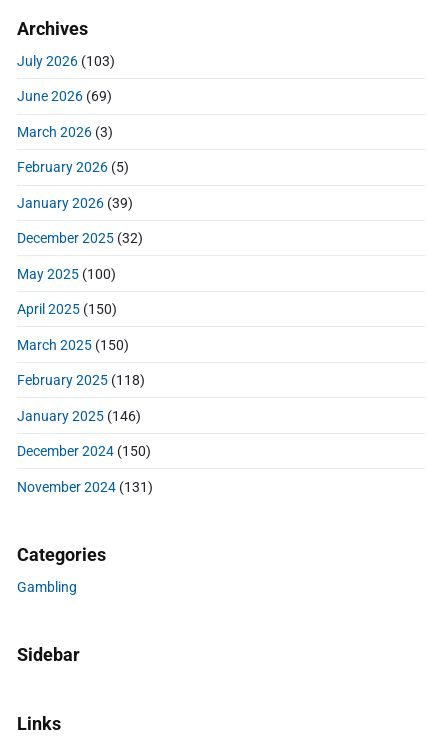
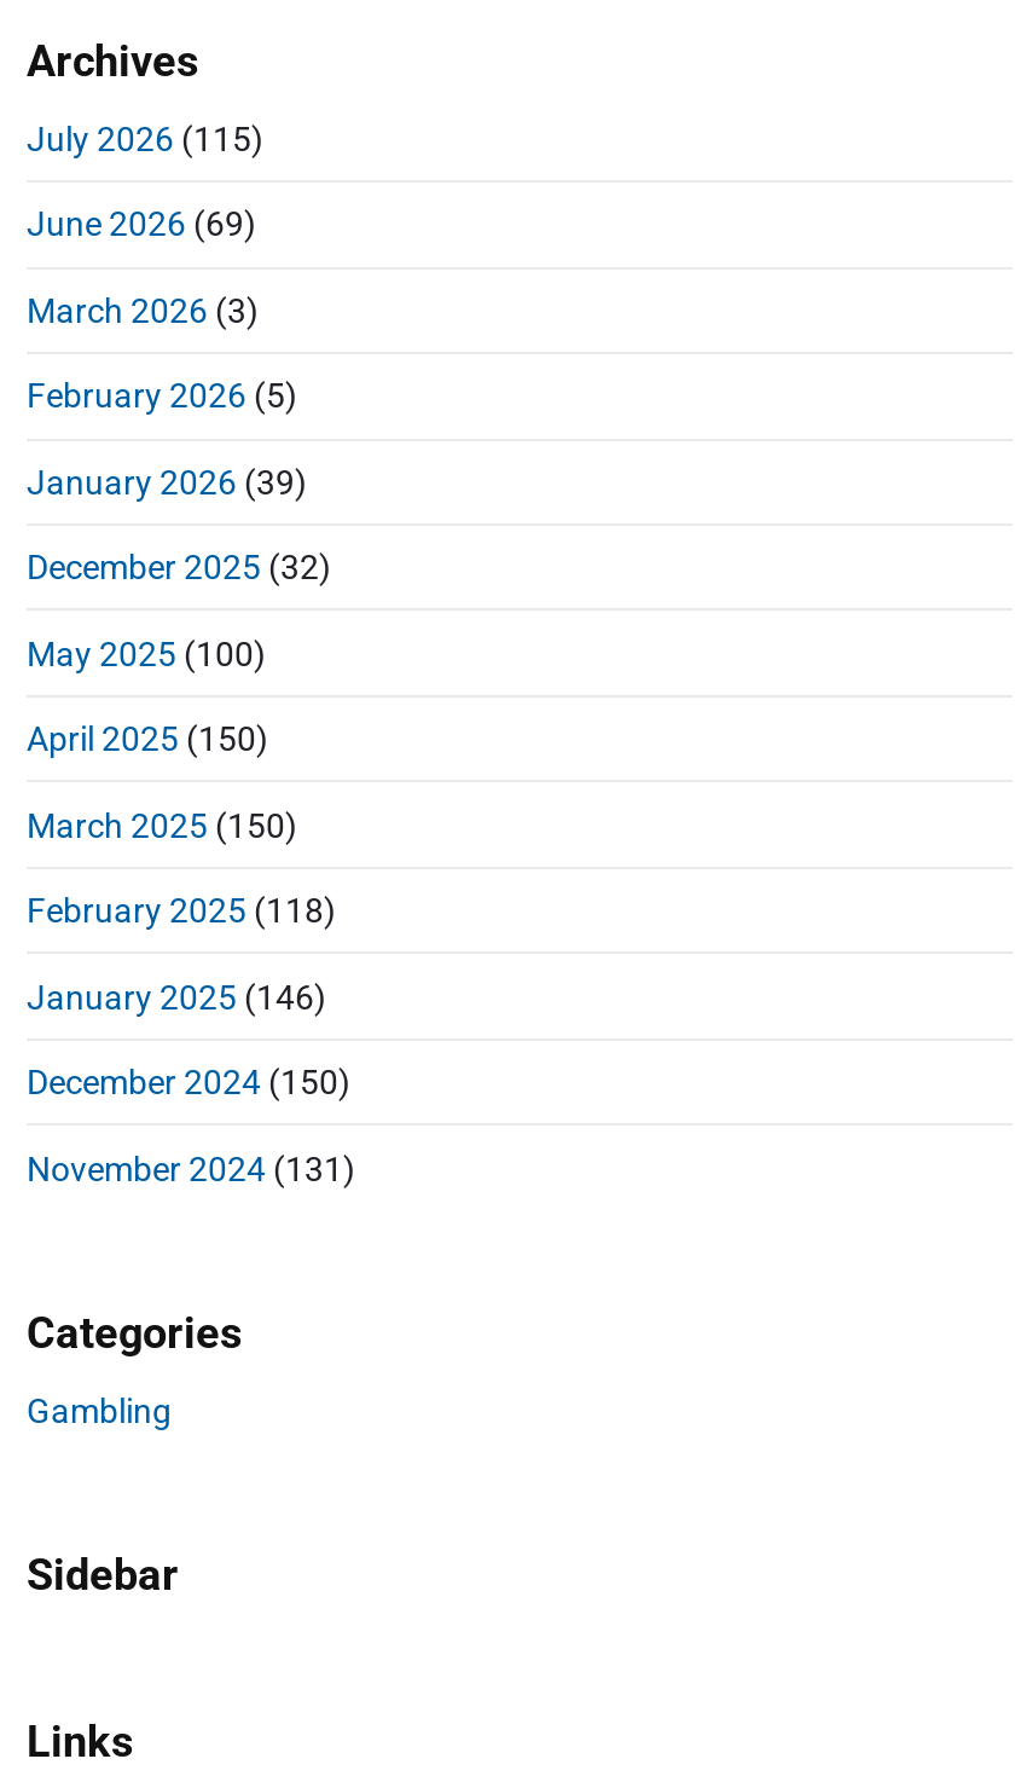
[17,53,115,69] July 2026 (103) -> [27,119,263,158] July 2026 (115)

